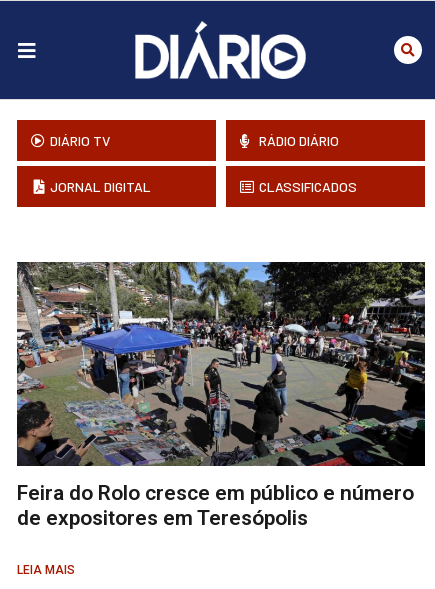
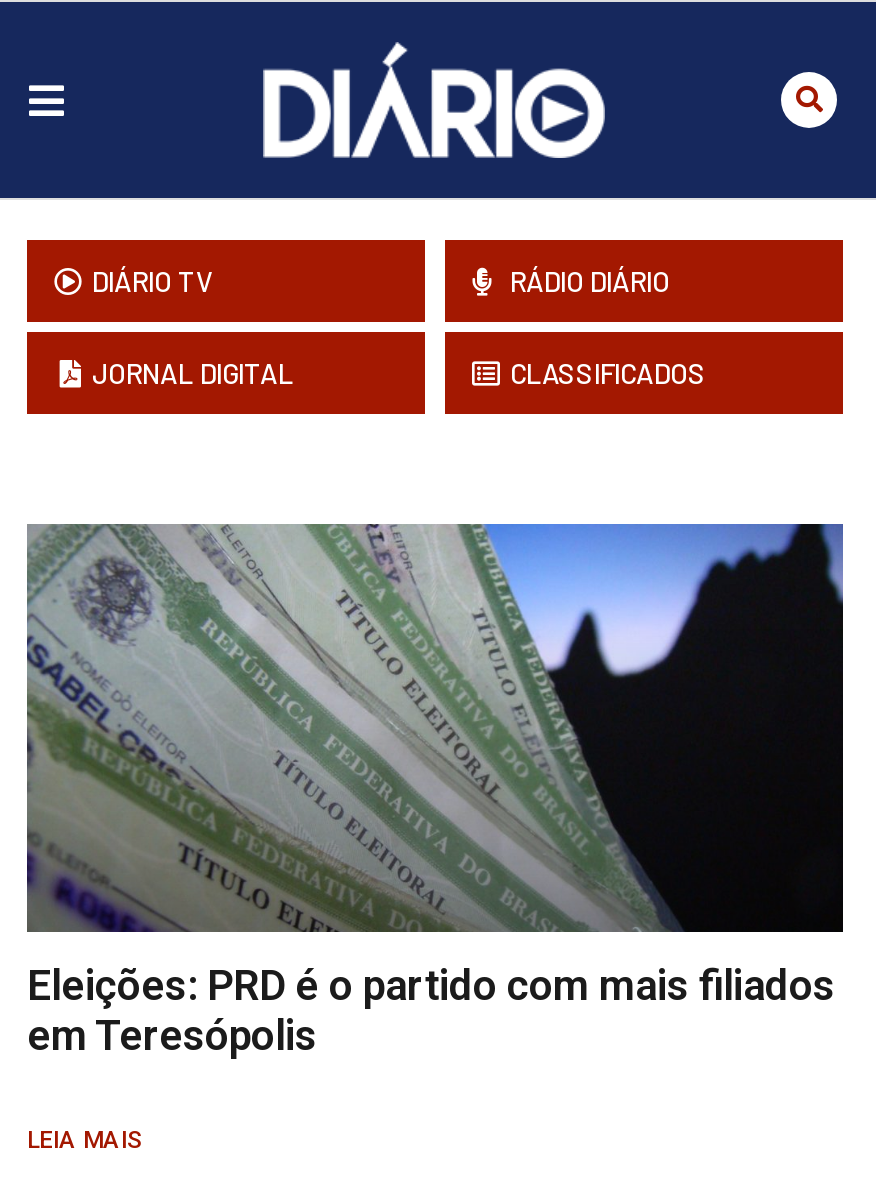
[17,261,426,530] [image] | Feira do Rolo cresce em público e número | de expositores em Teresópolis -> [27,522,845,1061] [image] | Eleições: PRD é o partido com mais filiados | em Teresópolis

